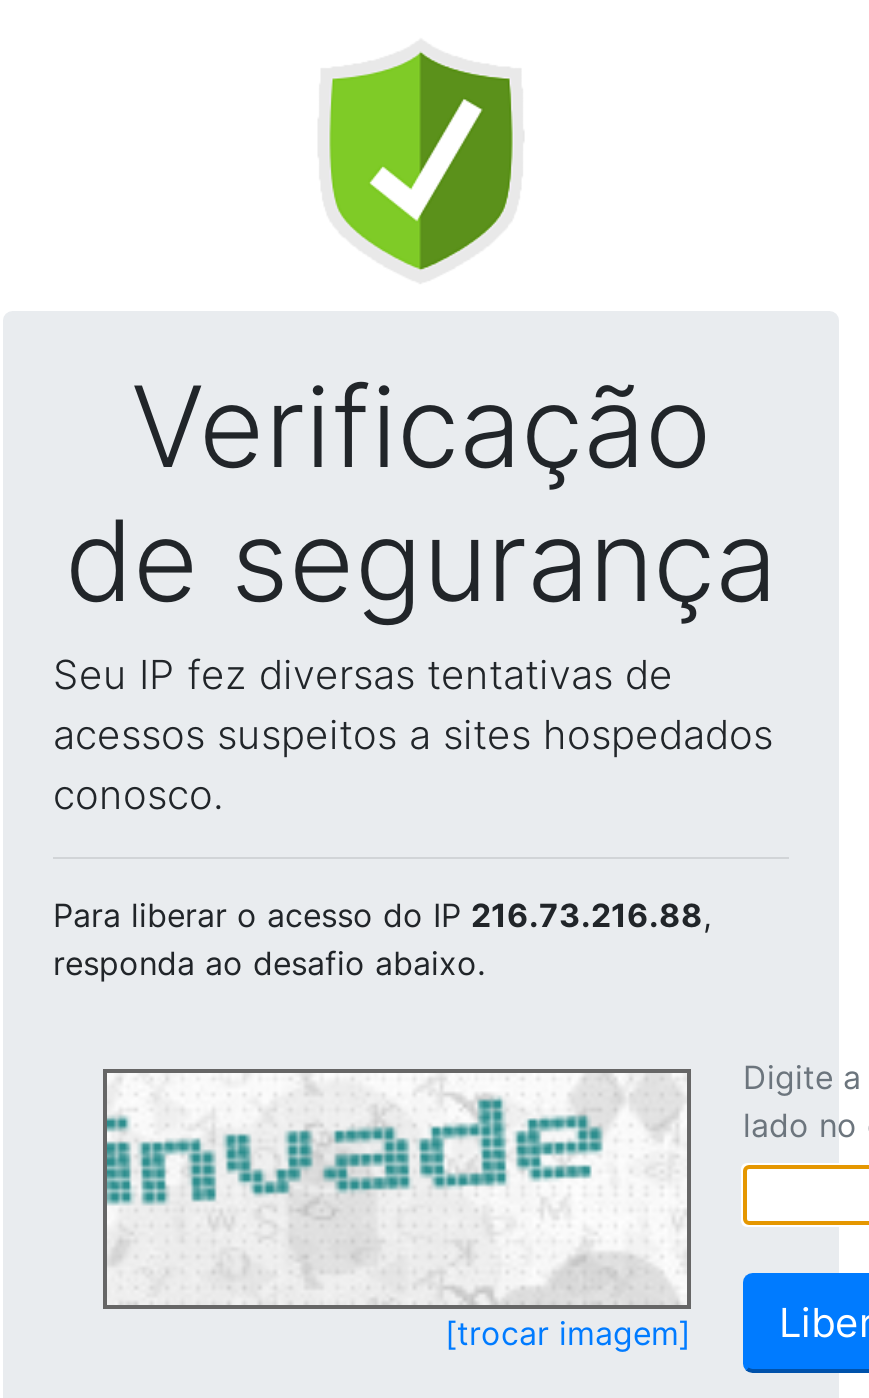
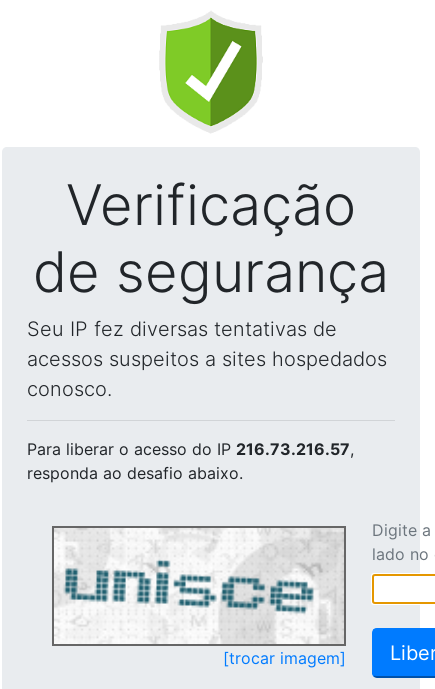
[53,895,711,935] Para liberar o acesso do IP 216.73.216.88, -> [27,439,354,459] Para liberar o acesso do IP 216.73.216.57,
[105,1077,683,1299] [image] -> [54,531,337,642] [image]

